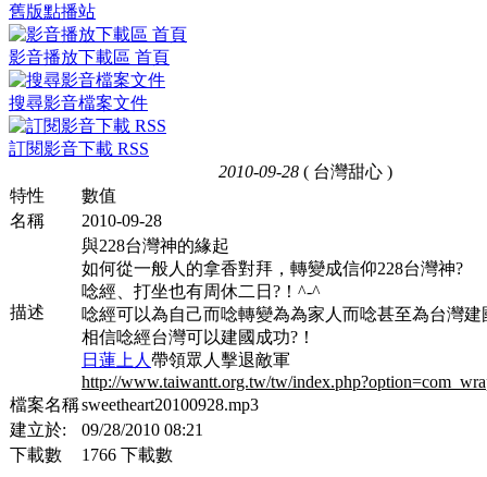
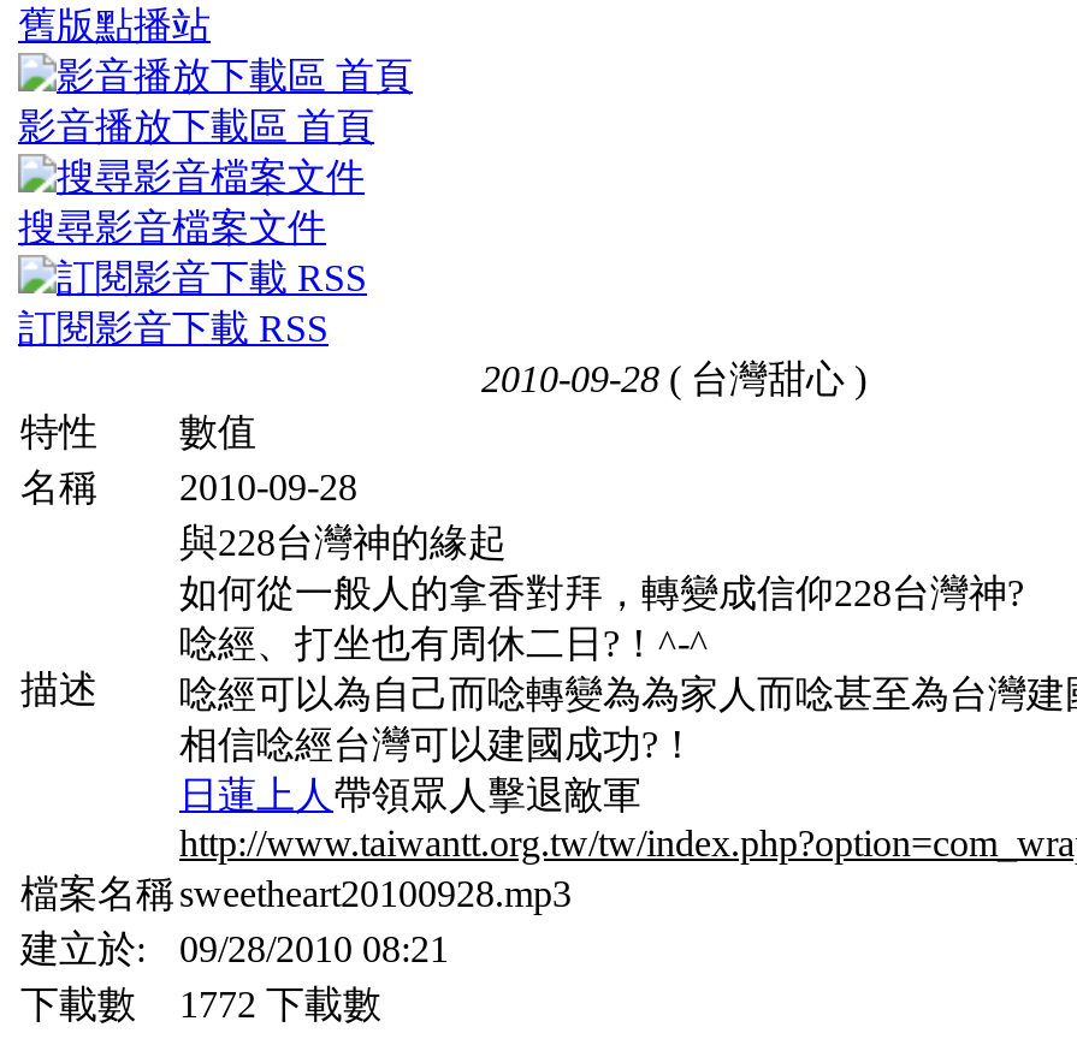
[10,445,173,464] 下載數 1766 下載數 -> [20,984,381,1025] 下載數 1772 下載數

